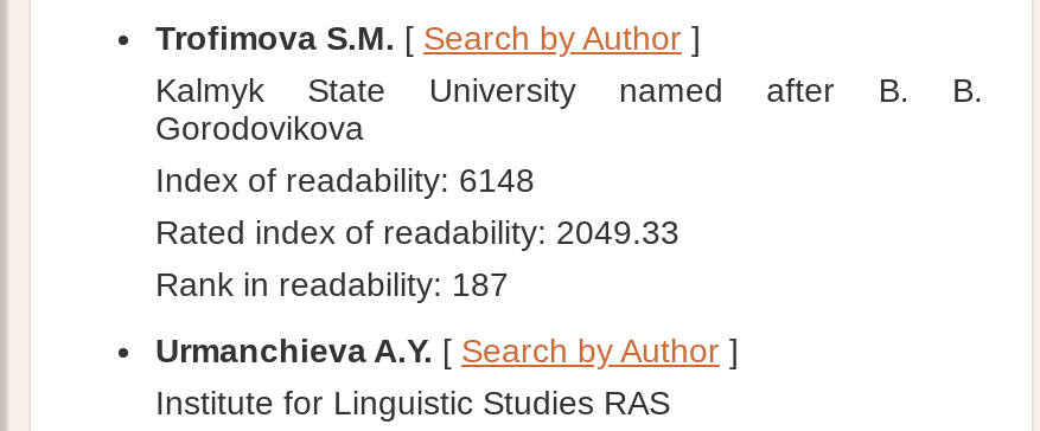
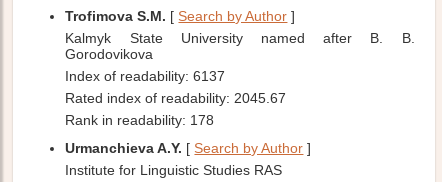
[155,161,535,199] Index of readability: 6148 -> [65,68,225,84] Index of readability: 6137
[155,213,679,251] Rated index of readability: 2049.33 -> [65,90,286,106] Rated index of readability: 2045.67
[155,265,509,303] Rank in readability: 187 -> [65,112,214,128] Rank in readability: 178

